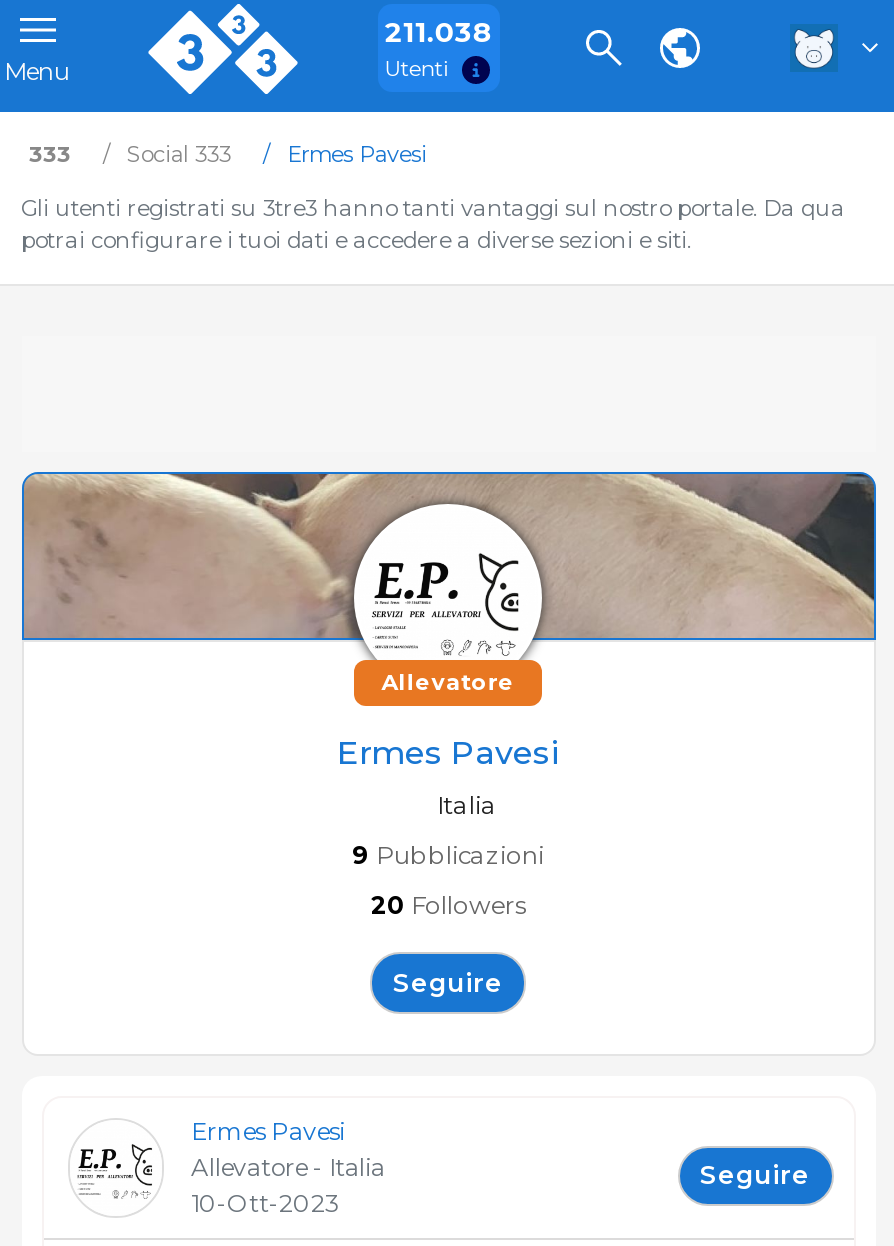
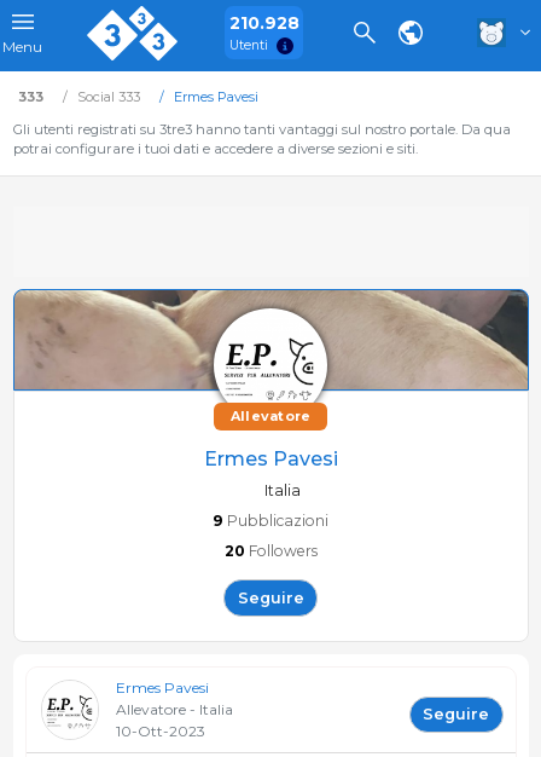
[385,13,493,49] 211.038 -> [229,11,299,33] 210.928

